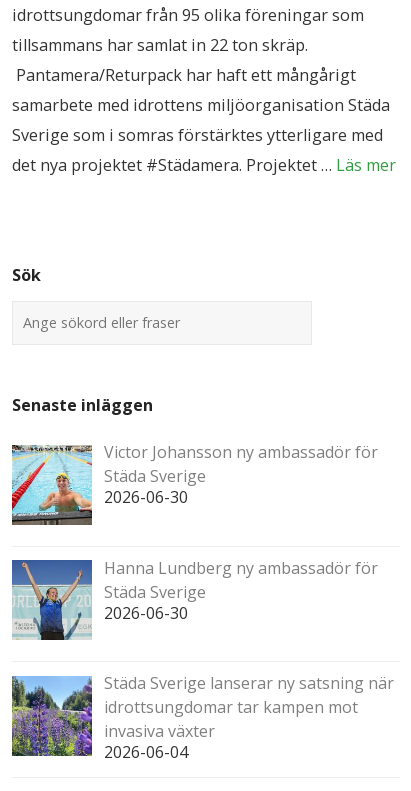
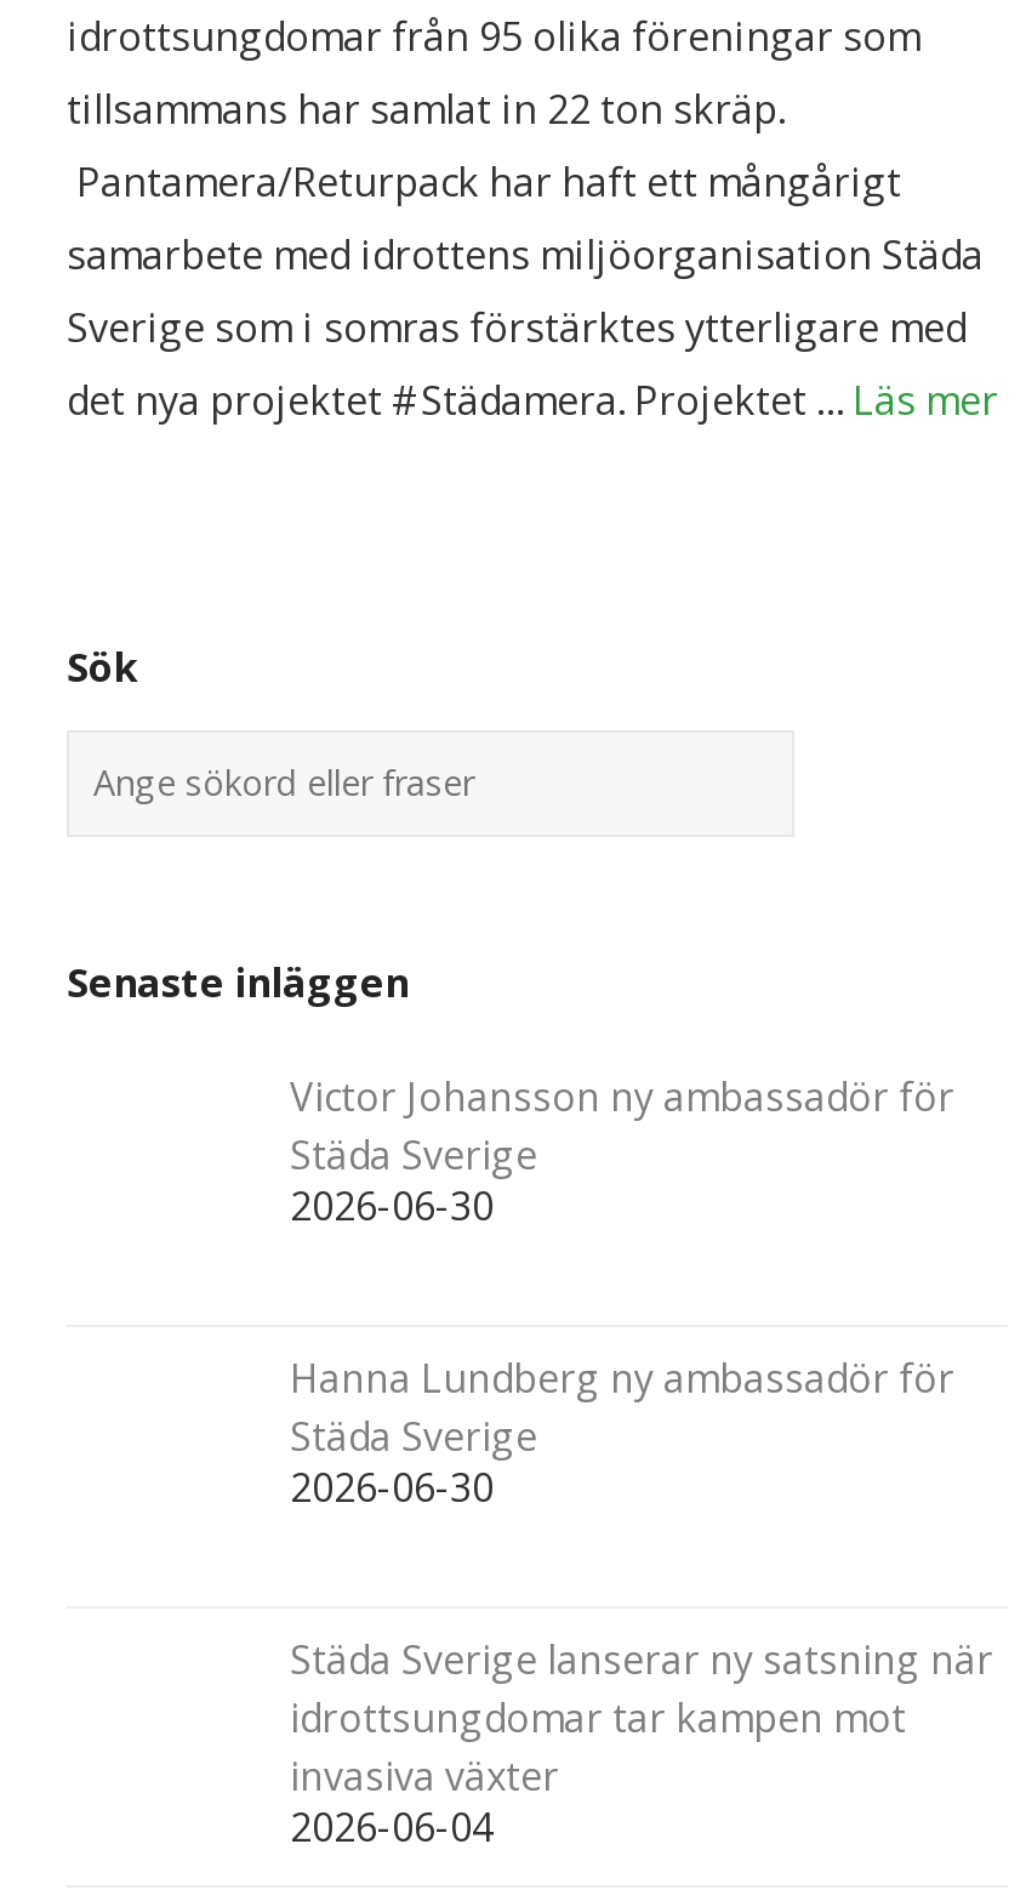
[11,444,93,526] [image] -> none
[11,559,93,641] [image] -> none
[11,675,93,757] [image] -> none

